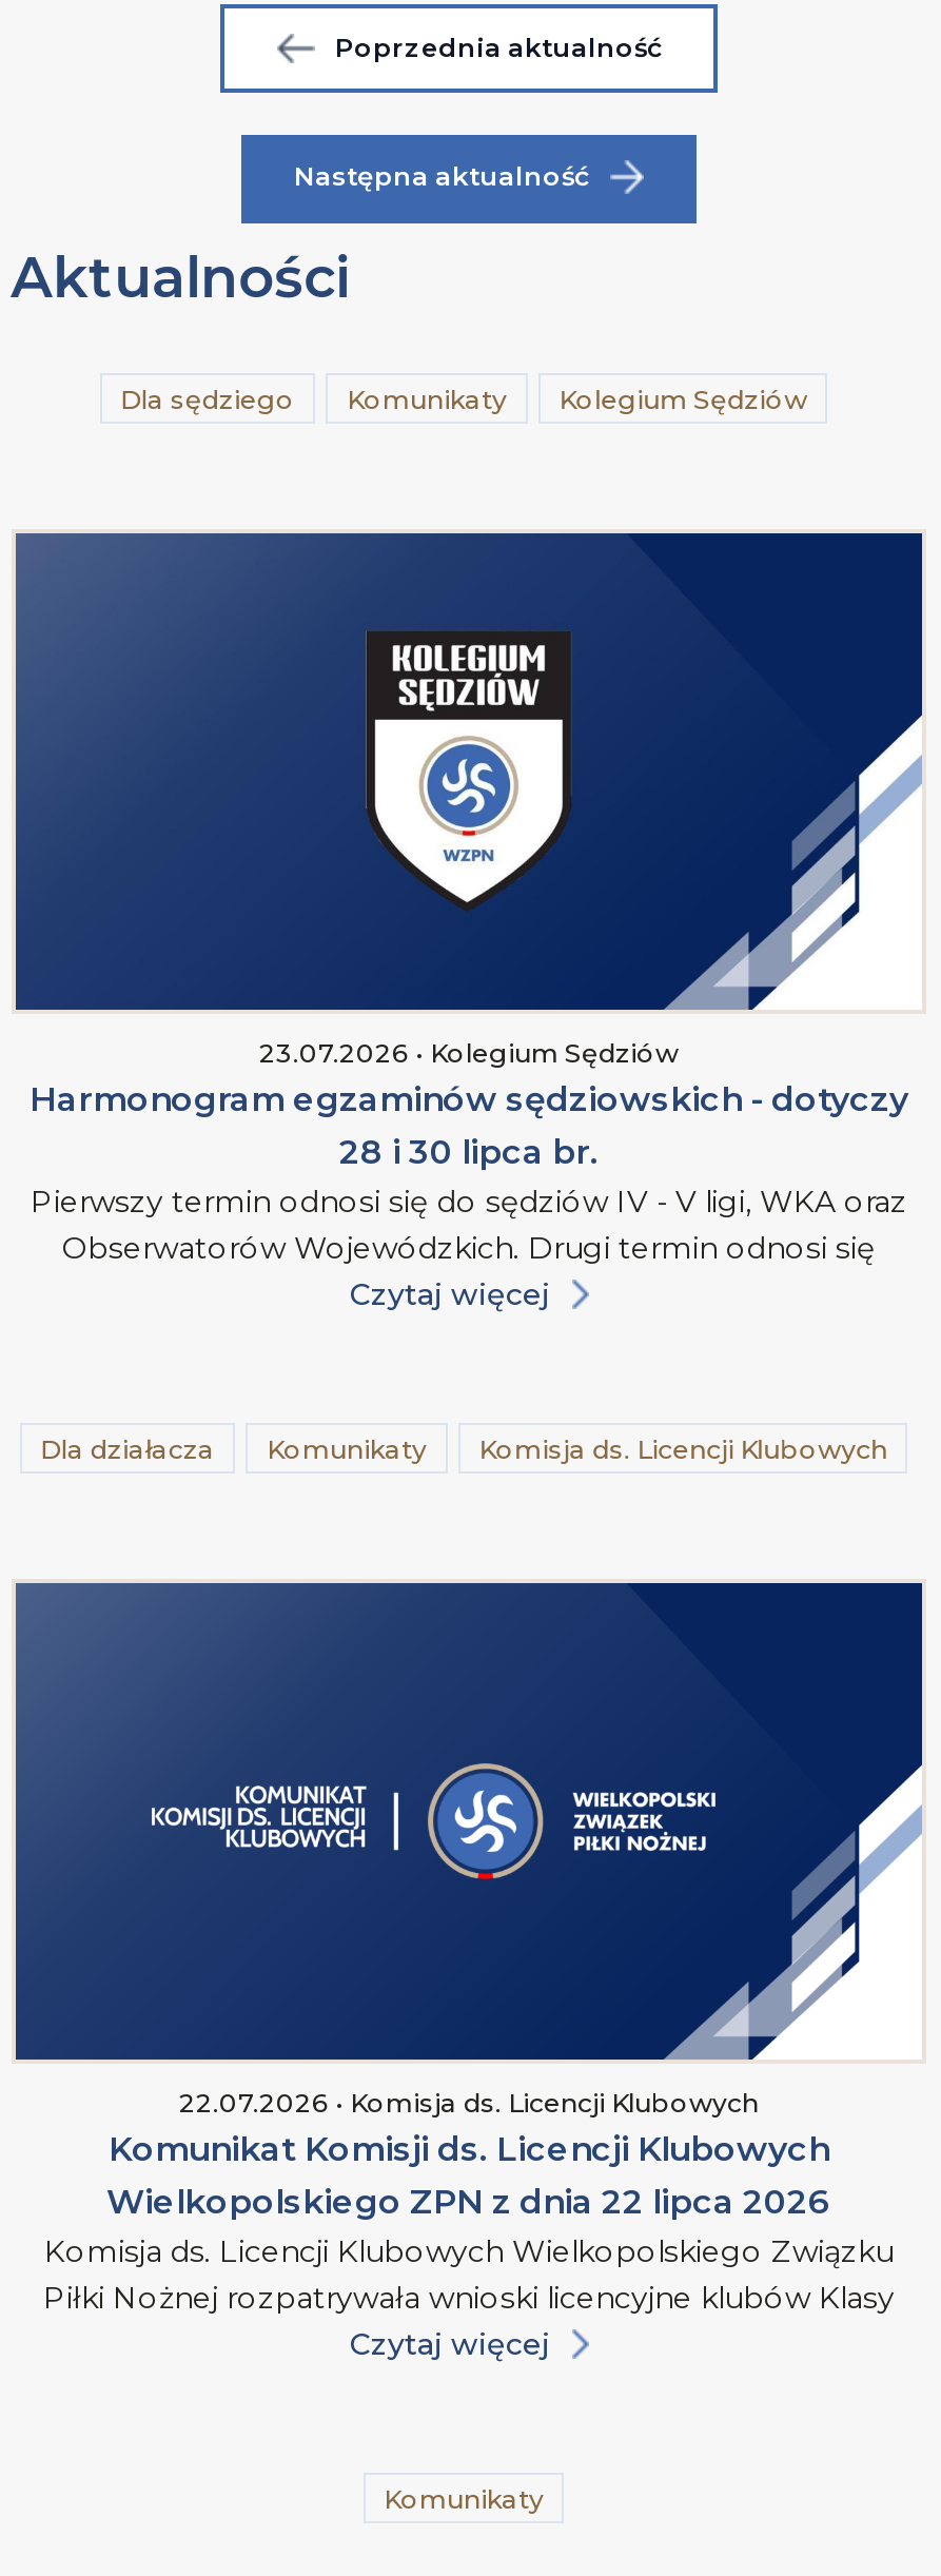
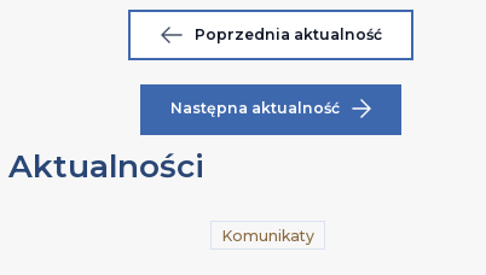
[120,383,807,415] Dla sędziego | Komunikaty | Kolegium Sędziów -> none
[14,531,924,1313] [image] | 23.07.2026 • Kolegium Sędziów | Harmonogram egzaminów sędziowskich - dotyczy | 28 i 30 lipca br. | Pierwszy termin odnosi się do sędziów IV - V ligi, WKA oraz | Obserwatorów Wojewódzkich. Drugi termin odnosi się | Czytaj więcej -> none
[40,1433,887,1464] Dla działacza | Komunikaty | Komisja ds. Licencji Klubowych -> none
[14,1581,924,2363] [image] | 22.07.2026 • Komisja ds. Licencji Klubowych | Komunikat Komisji ds. Licencji Klubowych | Wielkopolskiego ZPN z dnia 22 lipca 2026 | Komisja ds. Licencji Klubowych Wielkopolskiego Związku | Piłki Nożnej rozpatrywała wnioski licencyjne klubów Klasy | Czytaj więcej -> none

